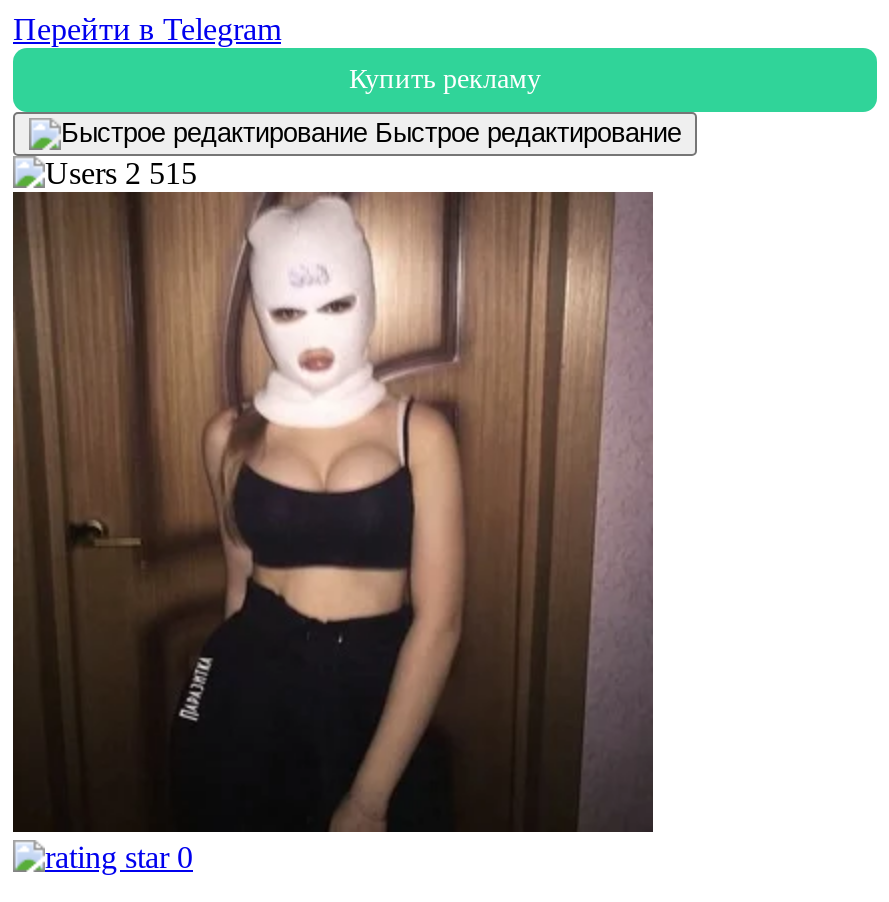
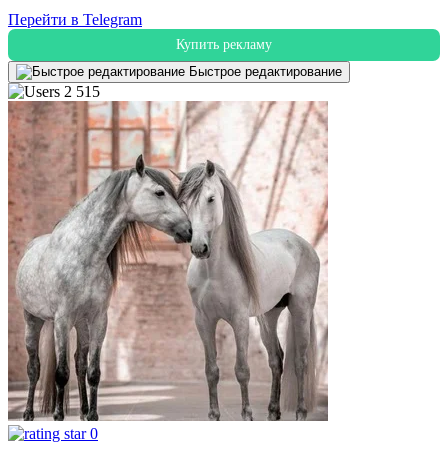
[11,190,655,834] [image] -> [7,101,328,422] [image]

